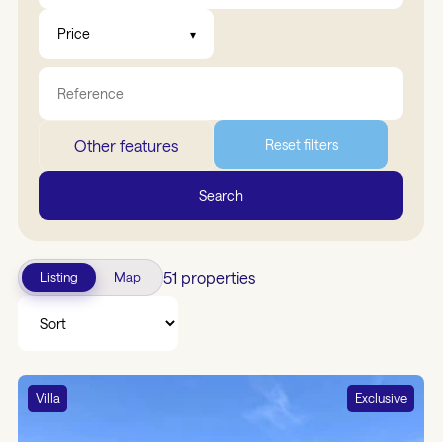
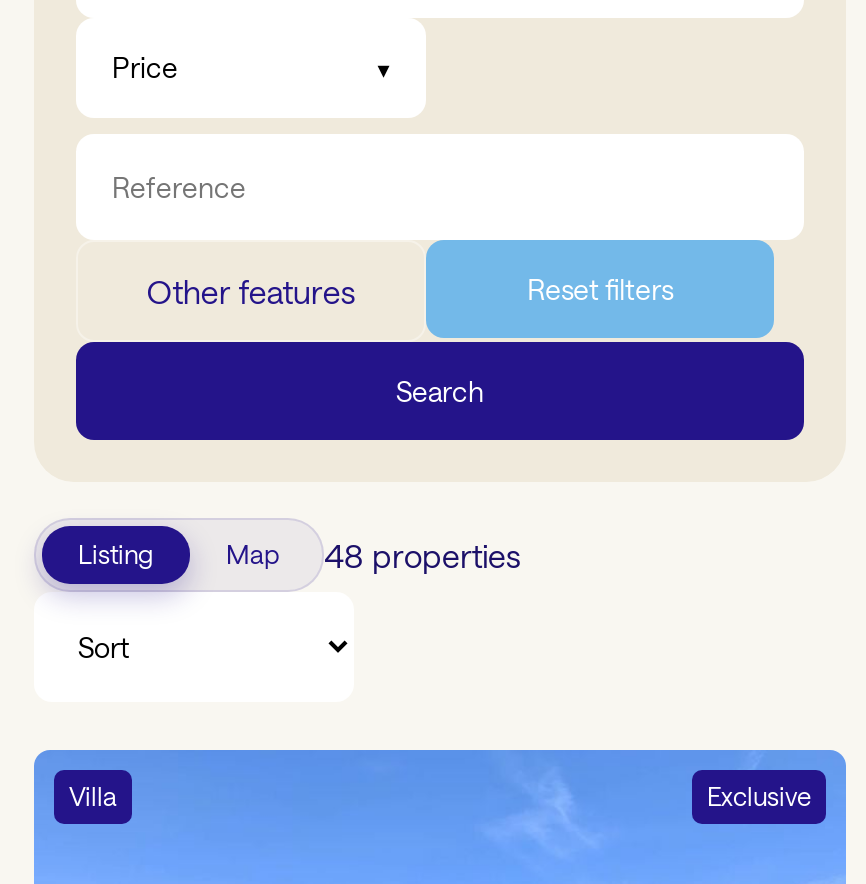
[114,268,255,287] Map 51 properties -> [226,536,520,574] Map 48 properties

